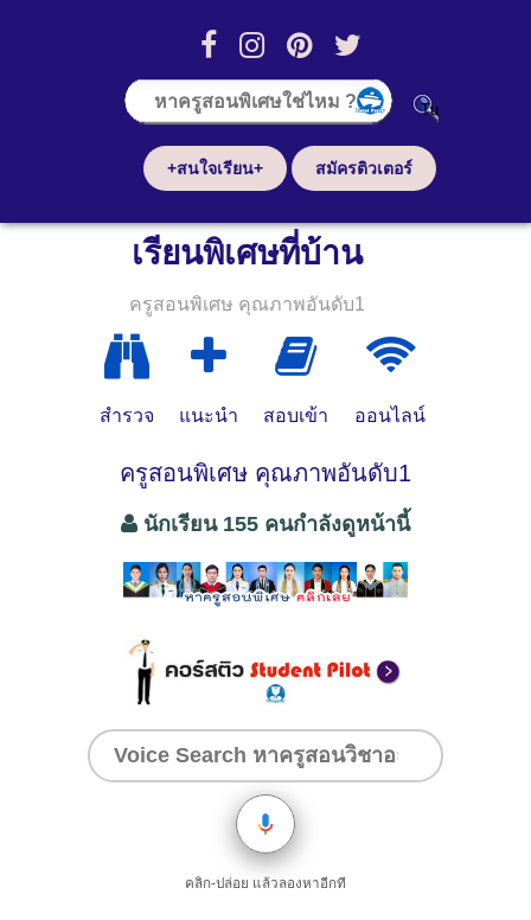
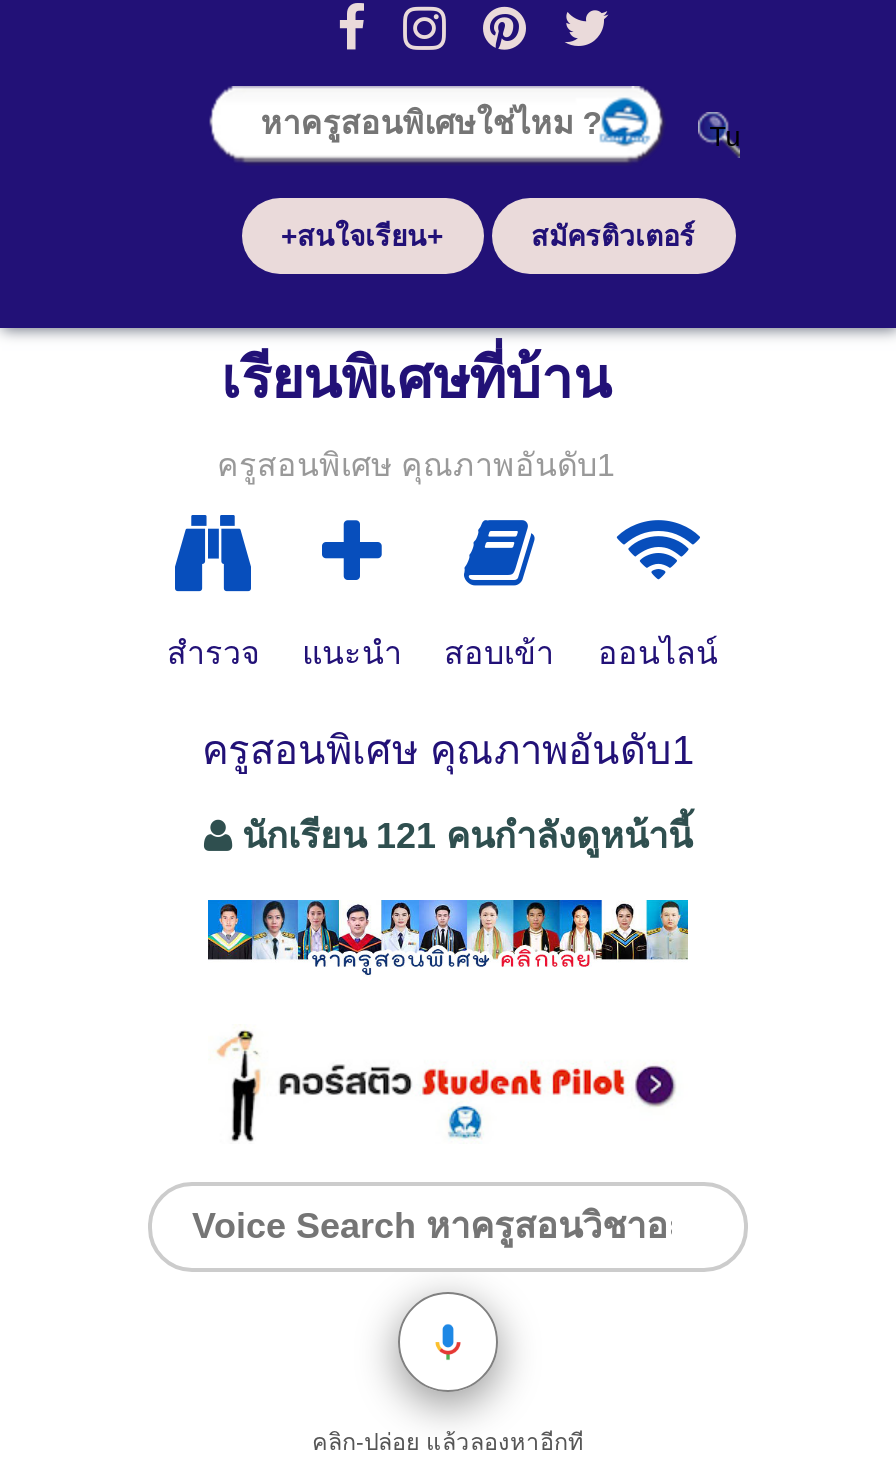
[137,512,410,536] นักเรียน 155 คนกำลังดูหน้านี้ -> [232,816,692,856] นักเรียน 121 คนกำลังดูหน้านี้

